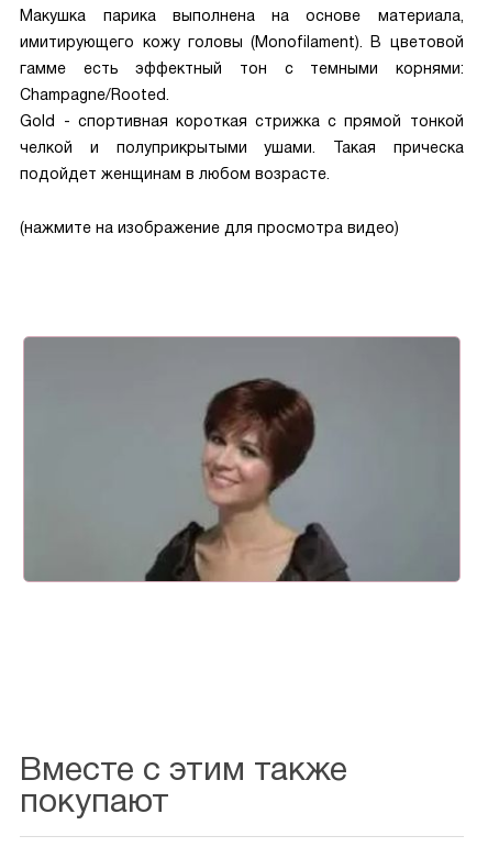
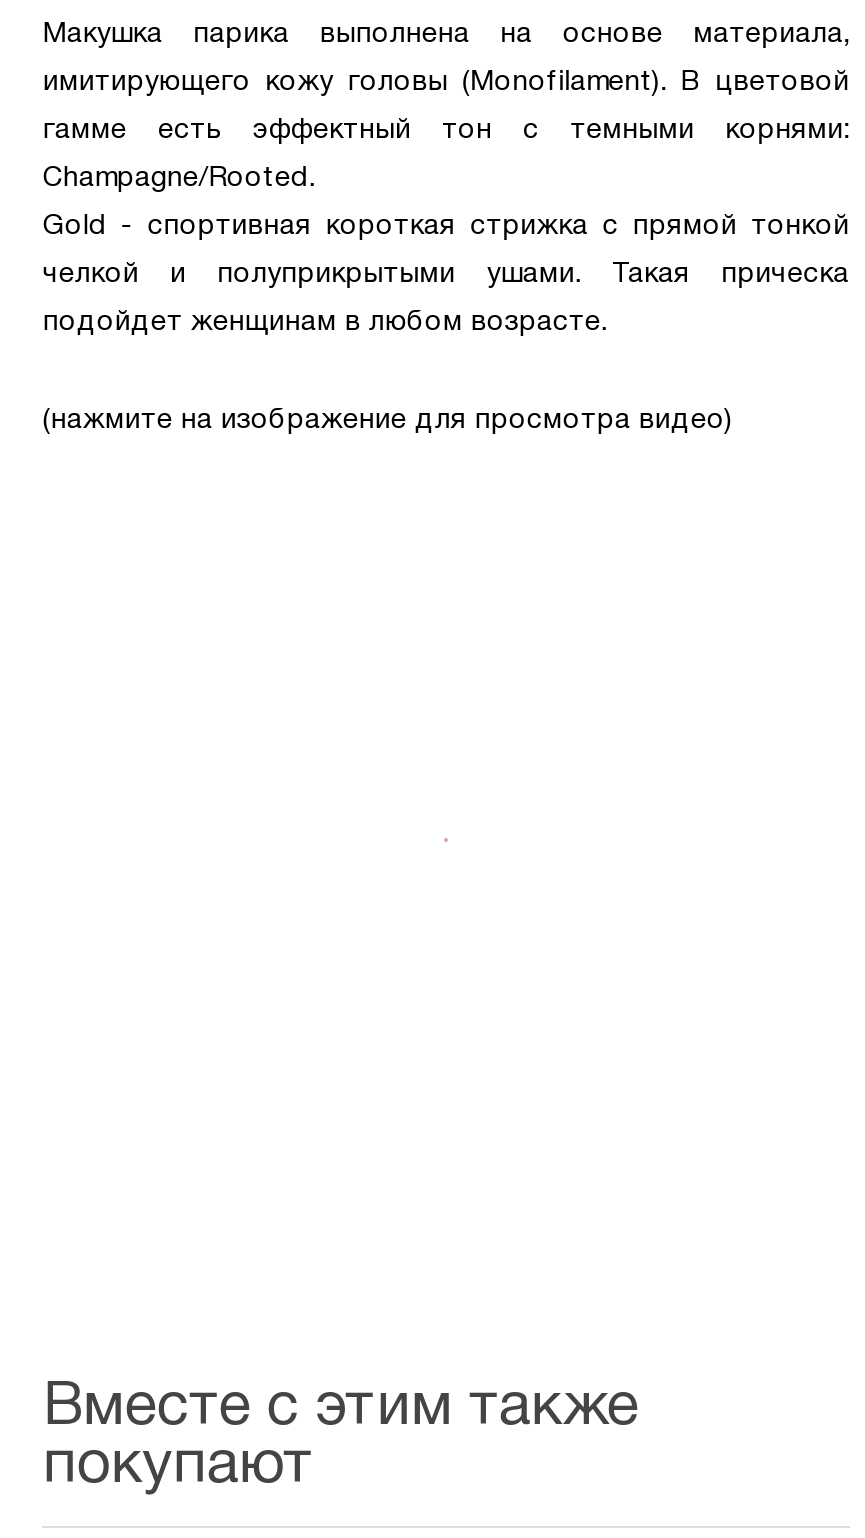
[23,335,462,583] [image] -> none

